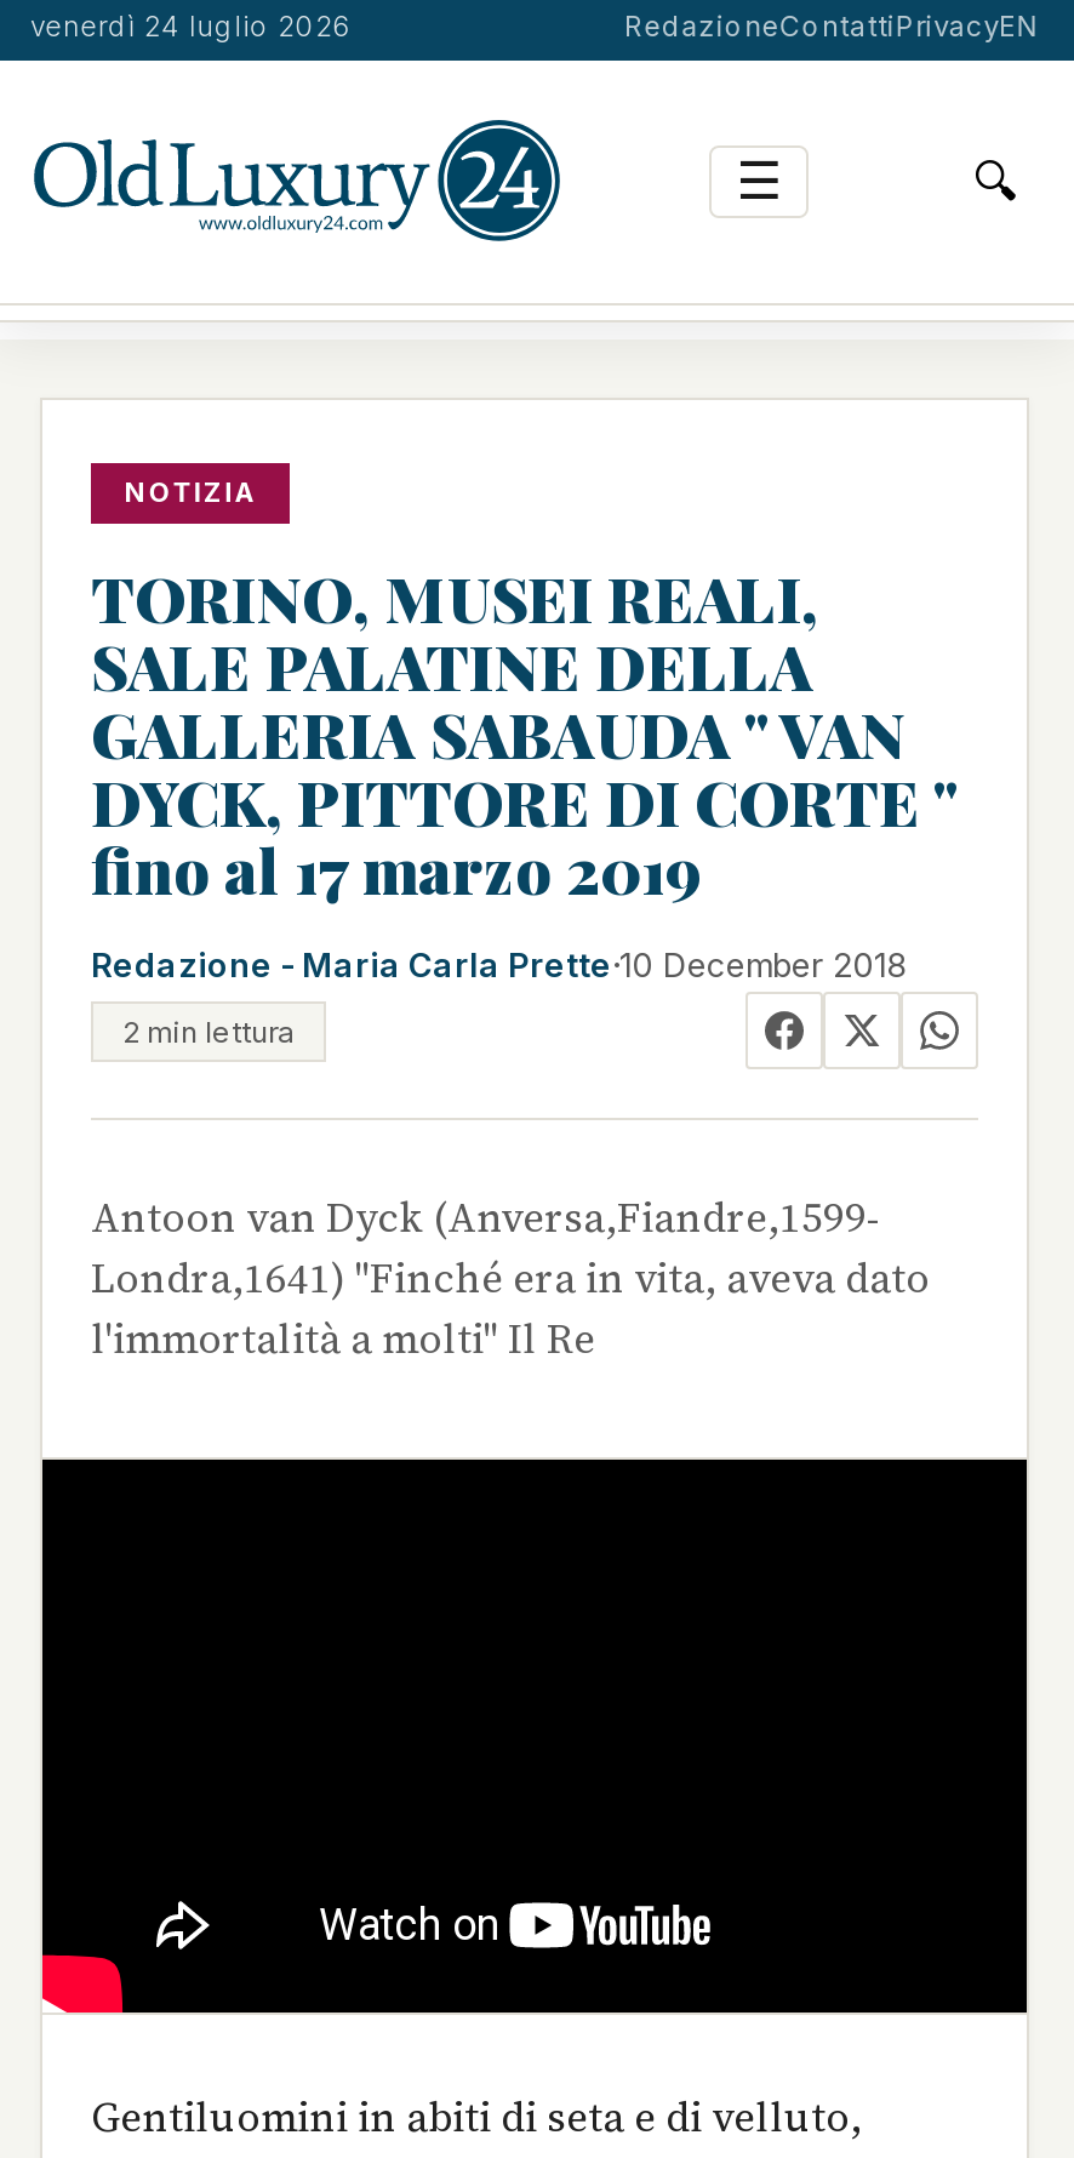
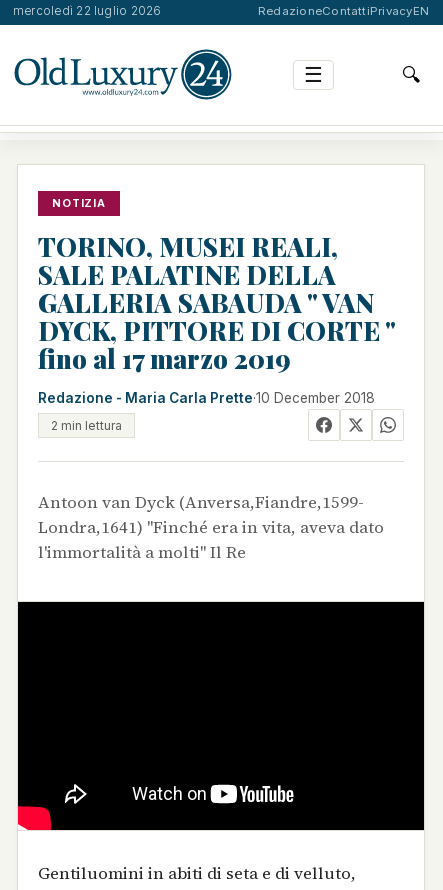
[30,10,353,44] venerdì 24 luglio 2026 -> [13,4,161,18] mercoledì 22 luglio 2026

